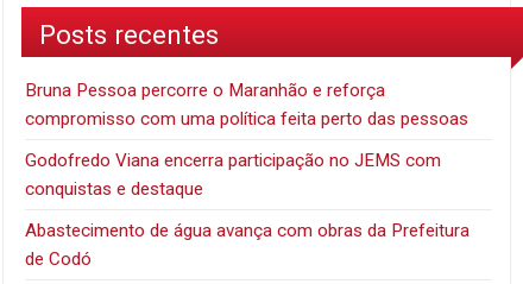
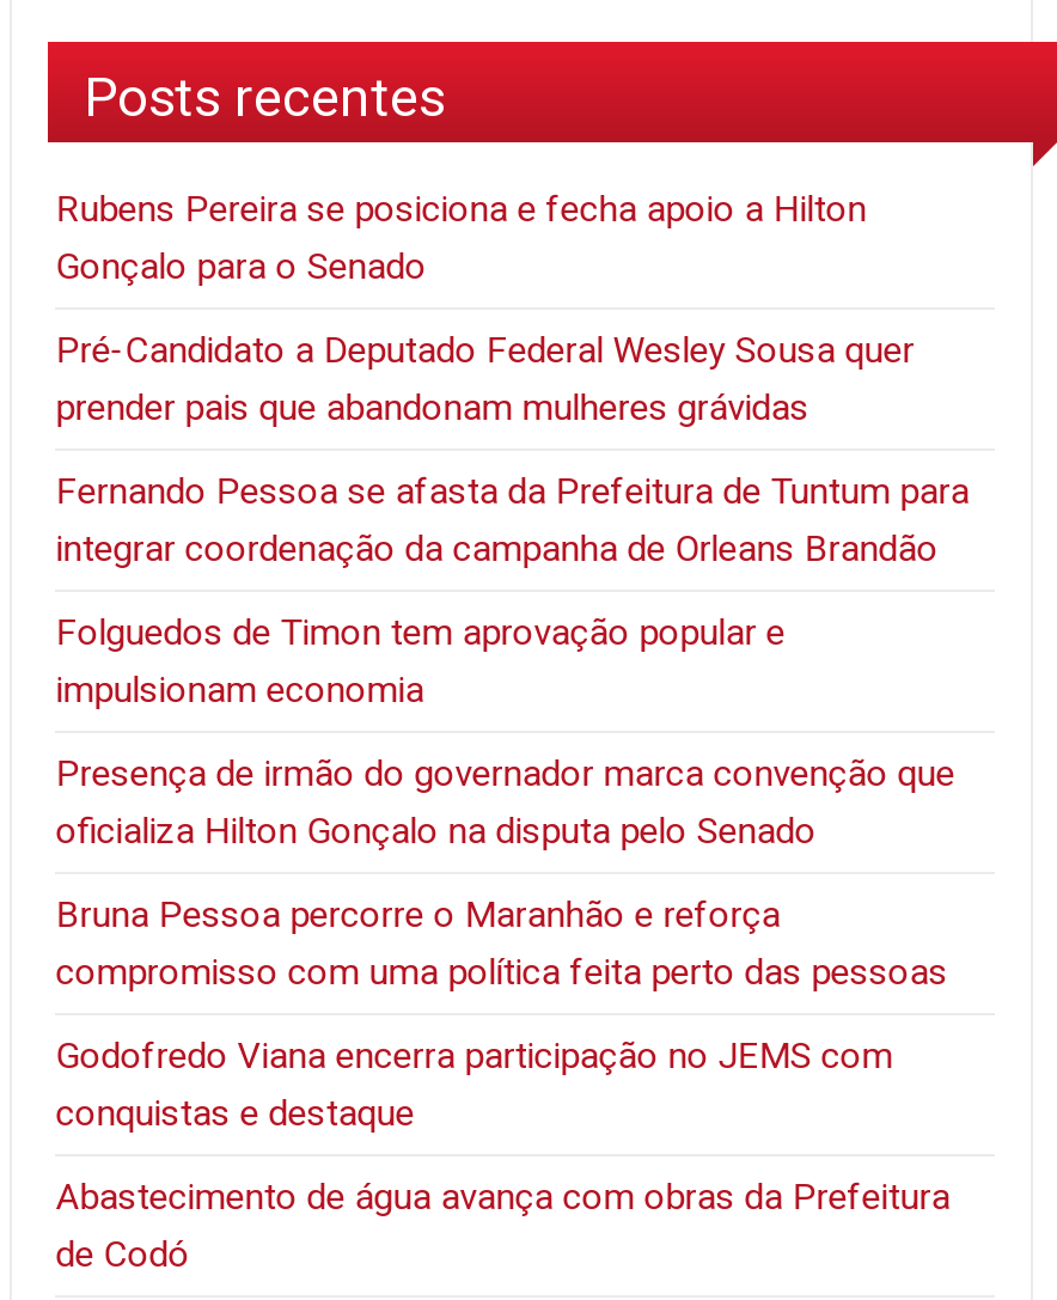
none -> [55,188,969,853] Rubens Pereira se posiciona e fecha apoio a Hilton | Gonçalo para o Senado | Pré-Candidato a Deputado Federal Wesley Sousa quer | prender pais que abandonam mulheres grávidas | Fernando Pessoa se afasta da Prefeitura de Tuntum para | integrar coordenação da campanha de Orleans Brandão | Folguedos de Timon tem aprovação popular e | impulsionam economia | Presença de irmão do governador marca convenção que | oficializa Hilton Gonçalo na disputa pelo Senado

